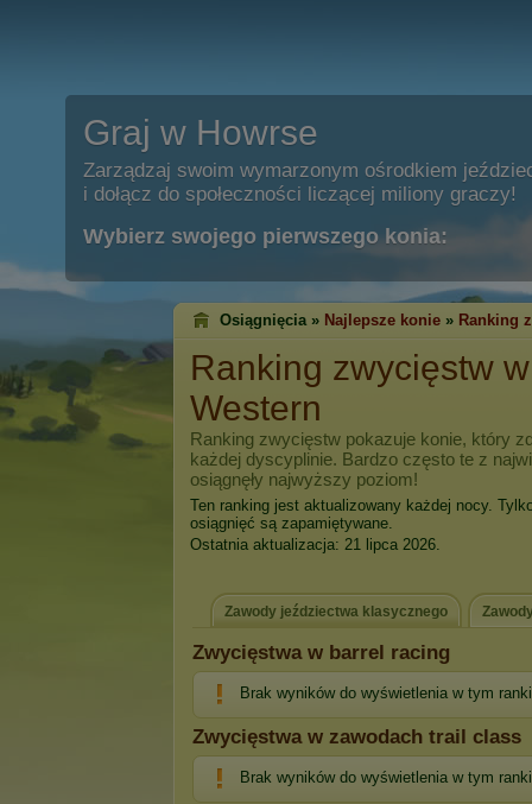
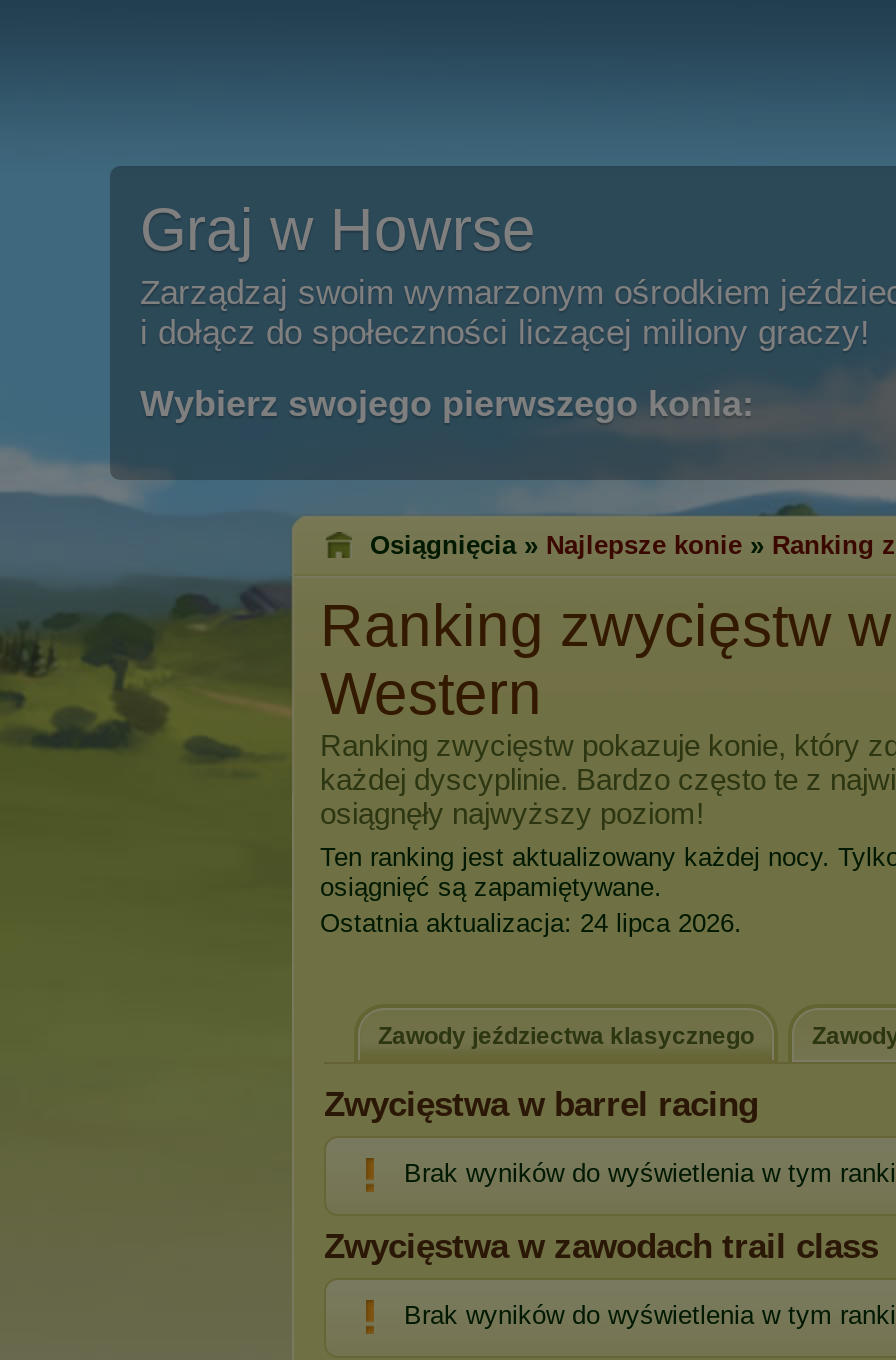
[190,536,441,553] Ostatnia aktualizacja: 21 lipca 2026. -> [320,908,742,938] Ostatnia aktualizacja: 24 lipca 2026.

